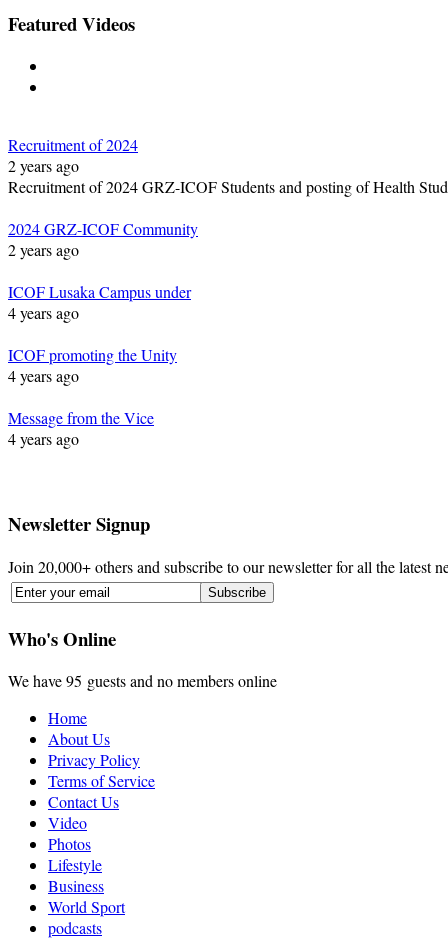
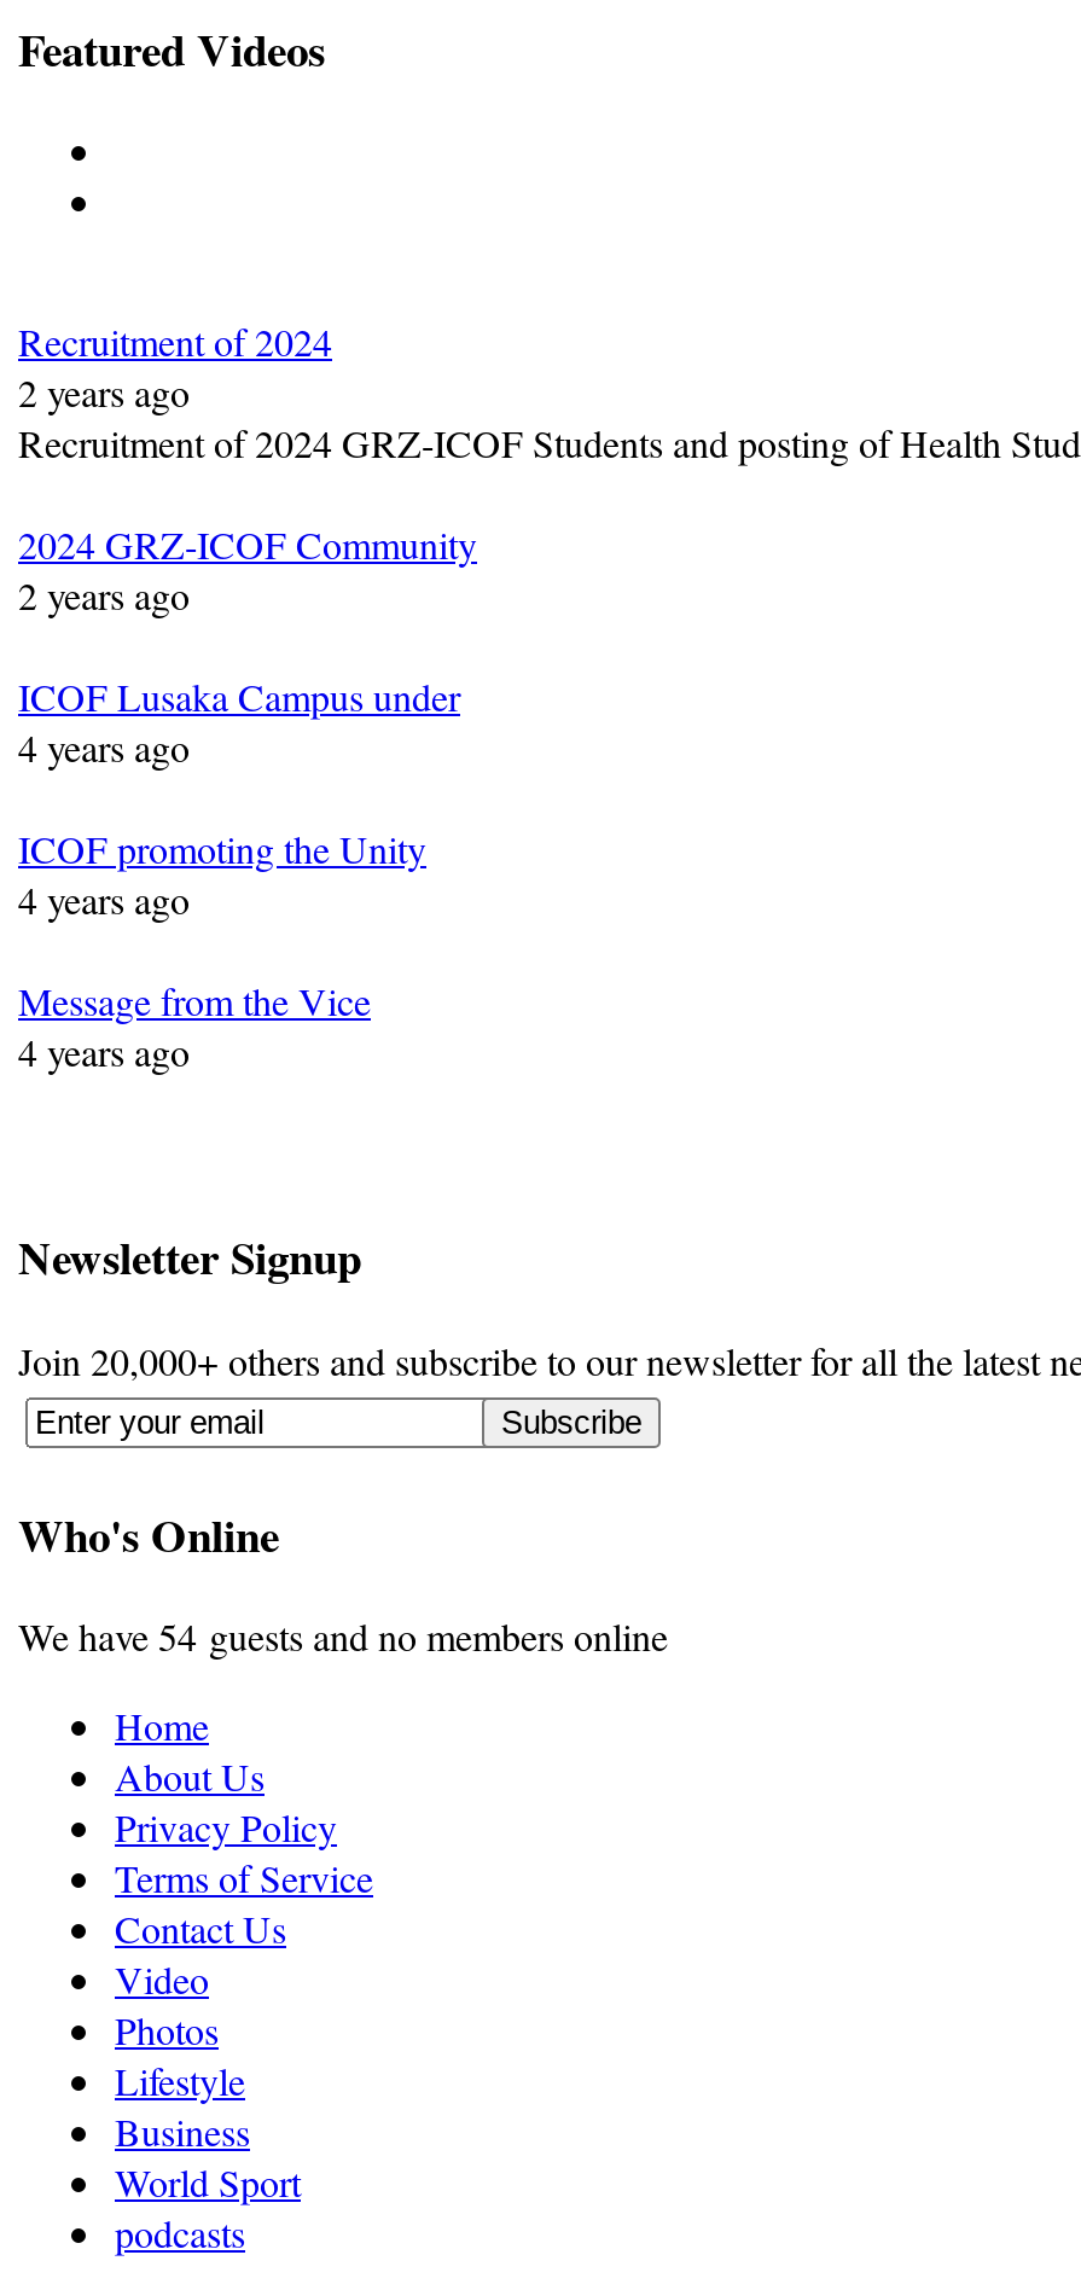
[8,670,277,691] We have 95 guests and no members online -> [18,1611,668,1661] We have 54 guests and no members online

